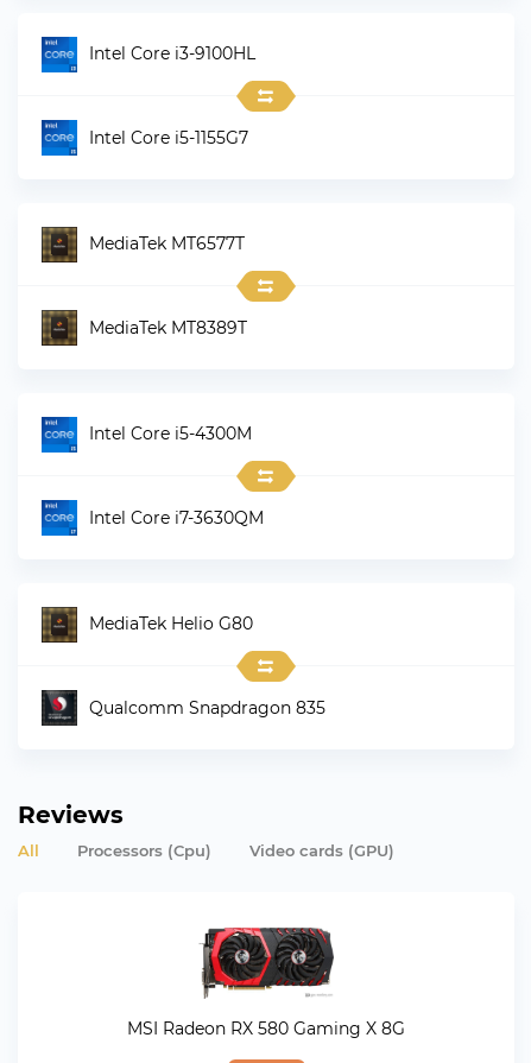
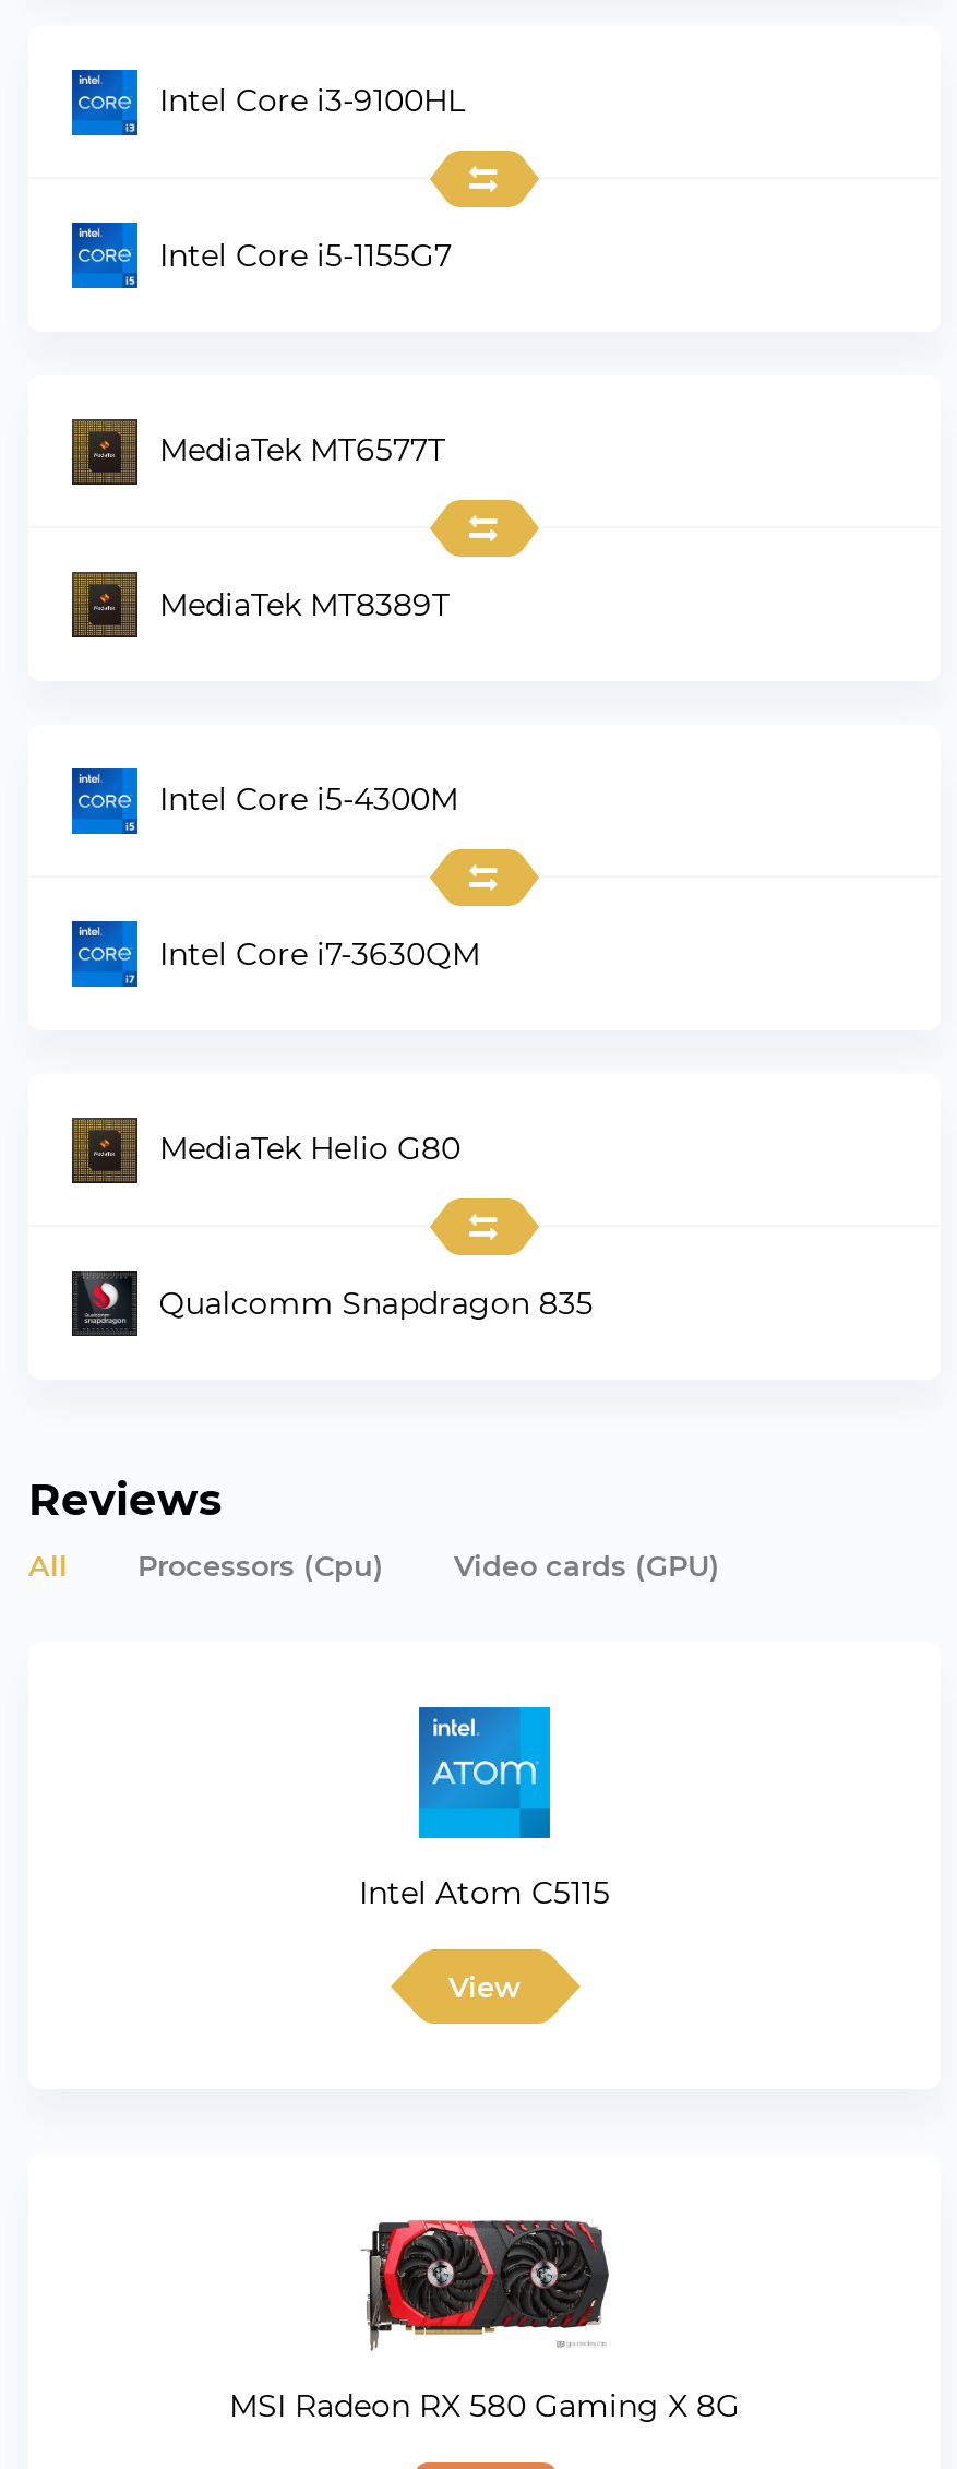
none -> [359,1705,610,2003] [image] | Intel Atom C5115 | View

